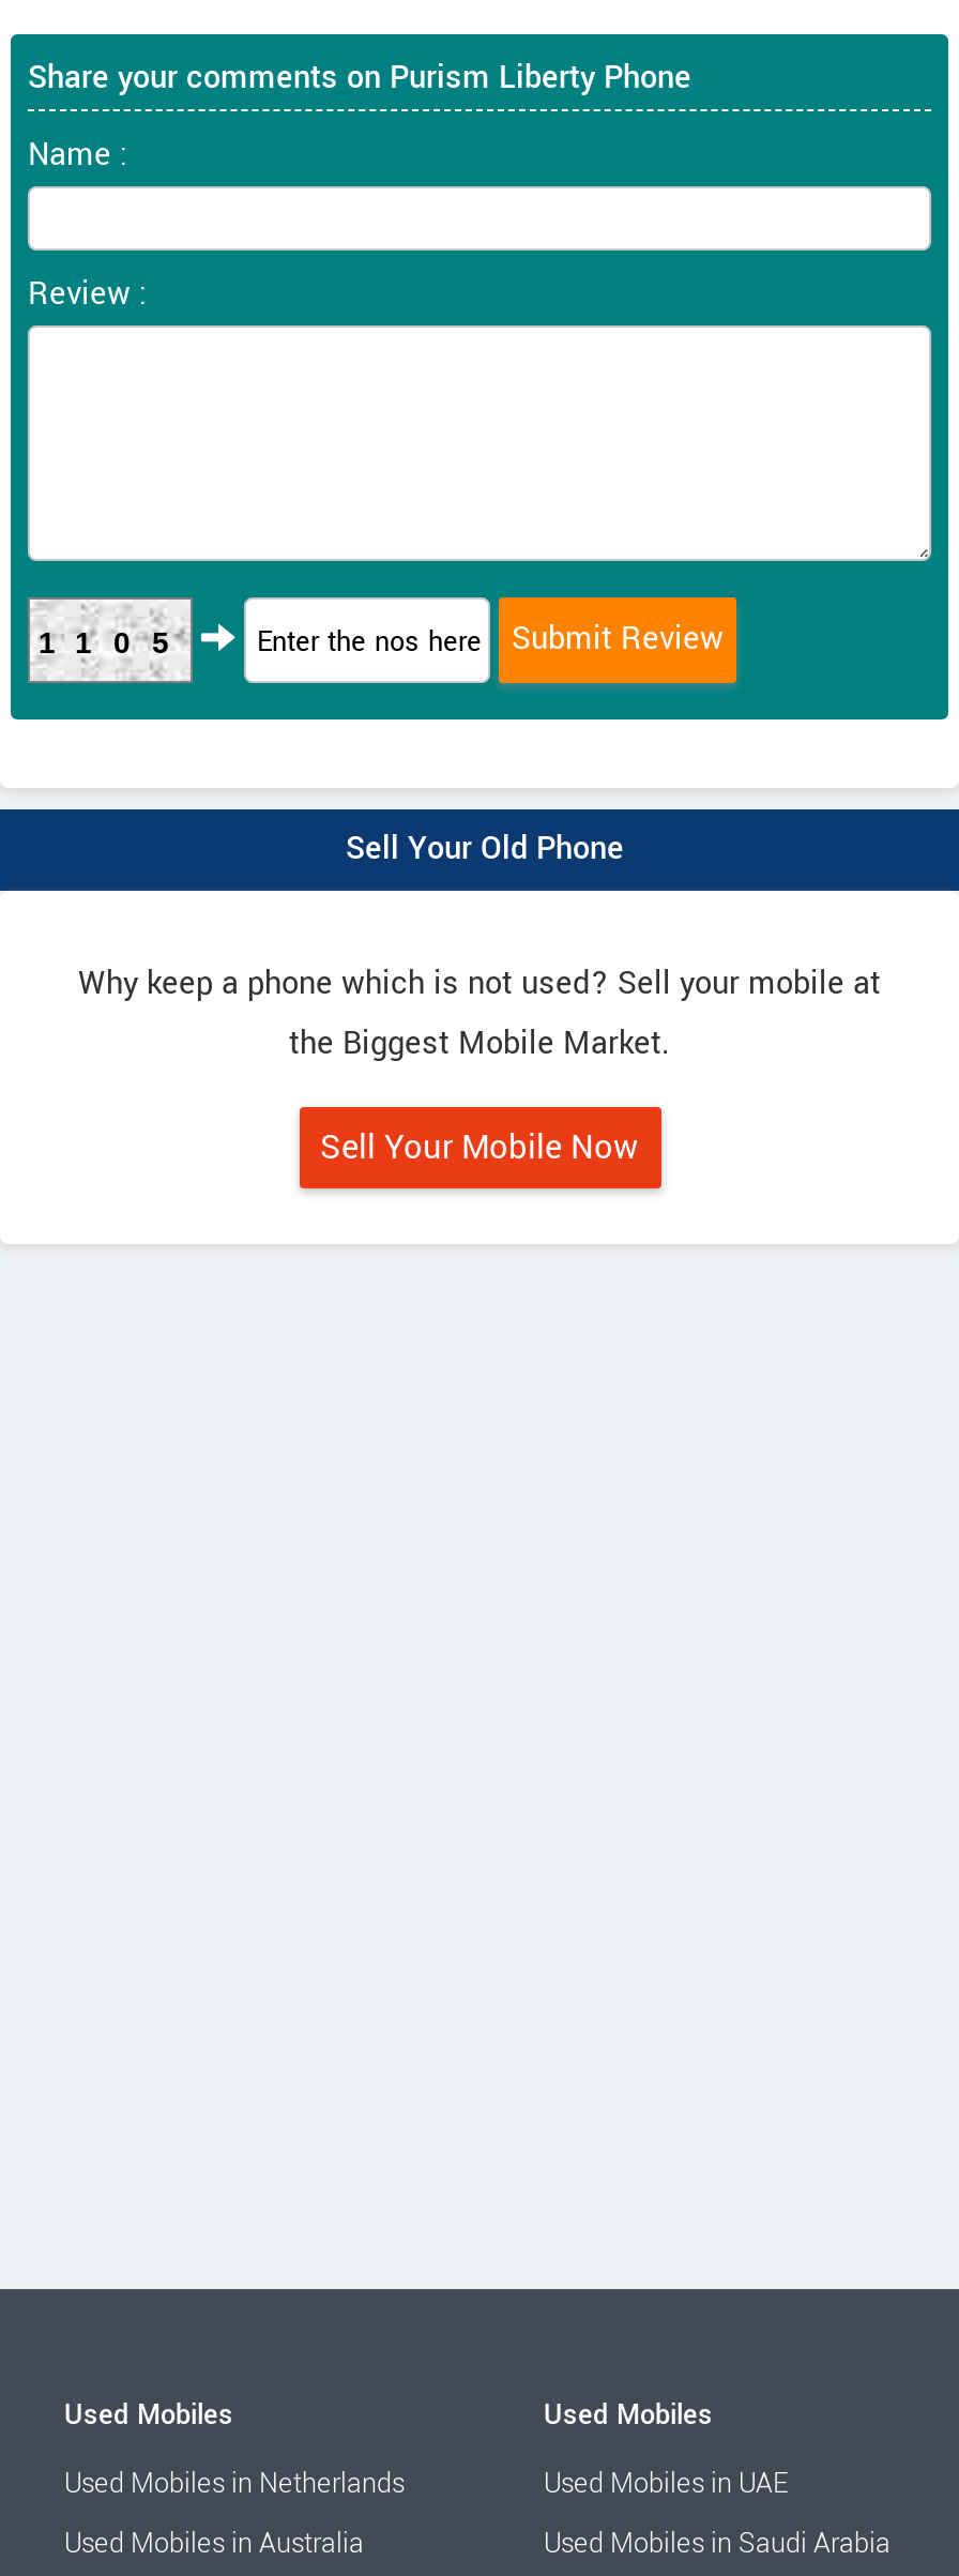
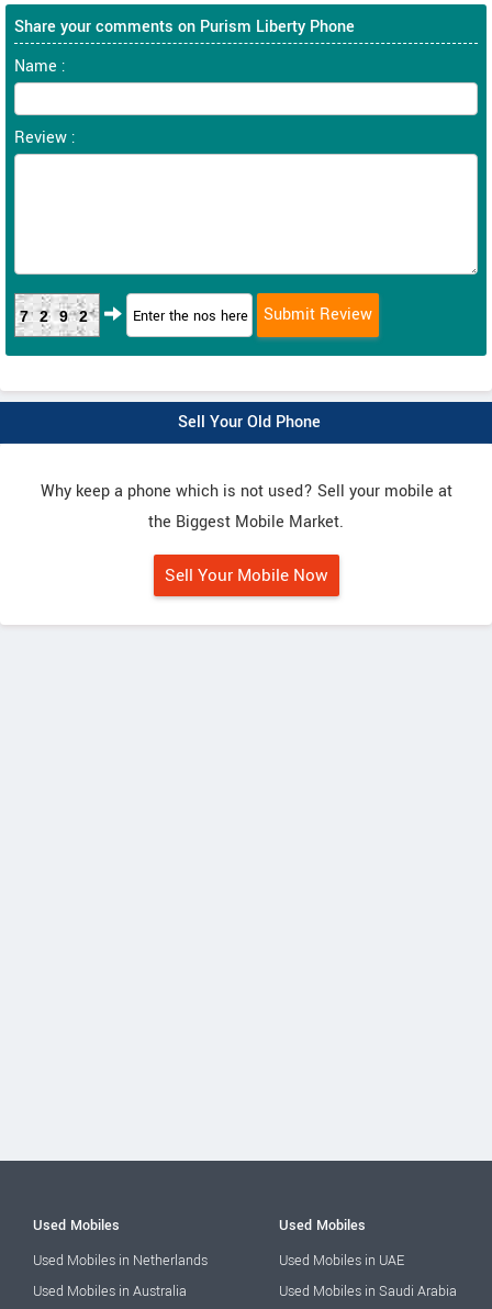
[39,625,191,660] 1105 -> [20,307,99,325] 7292

